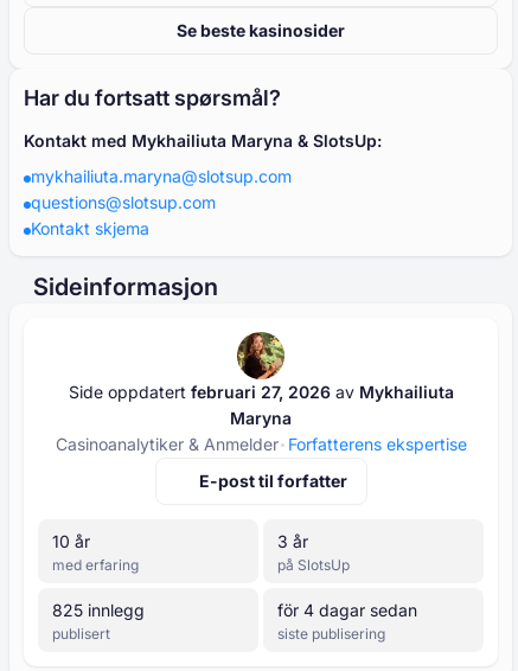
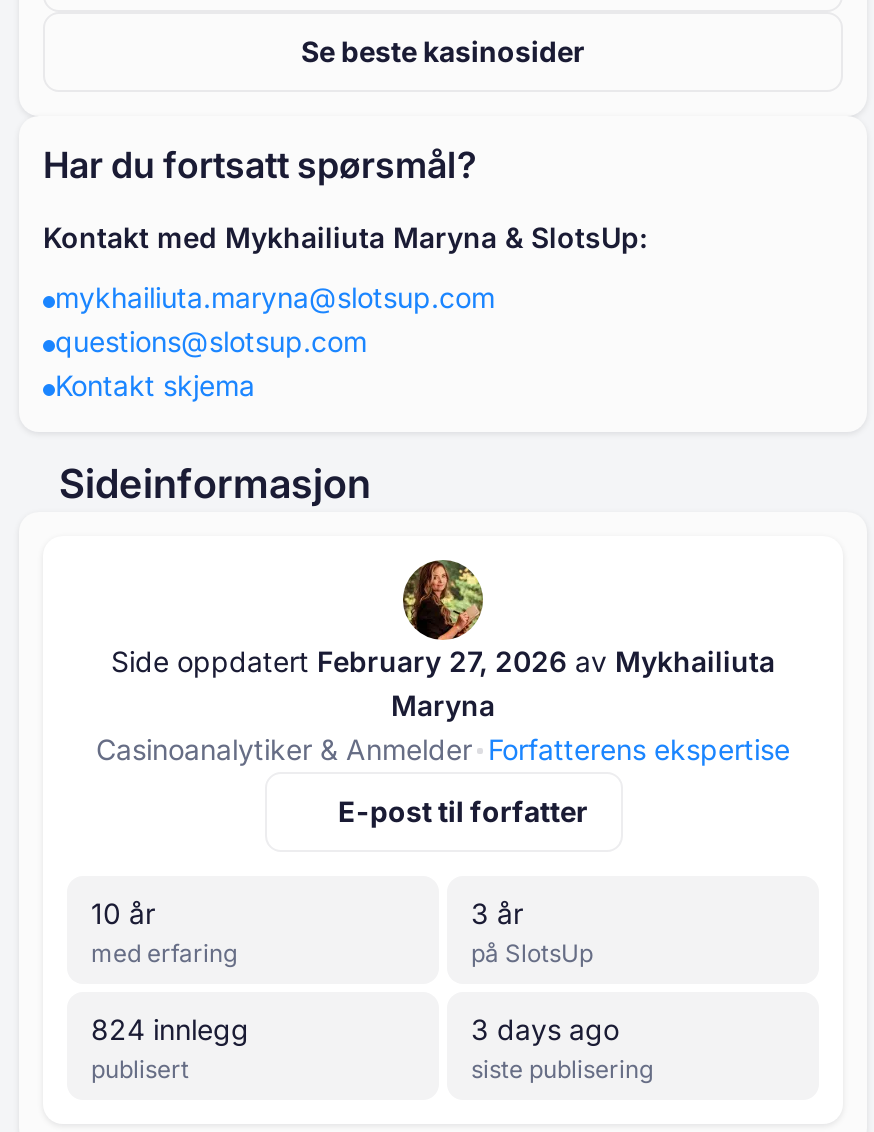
[68,382,453,402] Side oppdatert februari 27, 2026 av Mykhailiuta -> [111,644,775,678] Side oppdatert February 27, 2026 av Mykhailiuta
[52,600,145,620] 825 innlegg -> [91,1012,249,1046] 824 innlegg
[277,600,417,620] för 4 dagar sedan -> [471,1012,619,1046] 3 days ago

